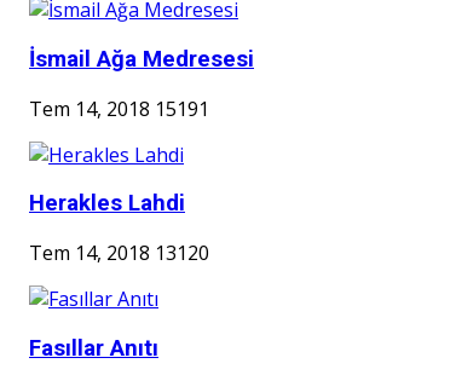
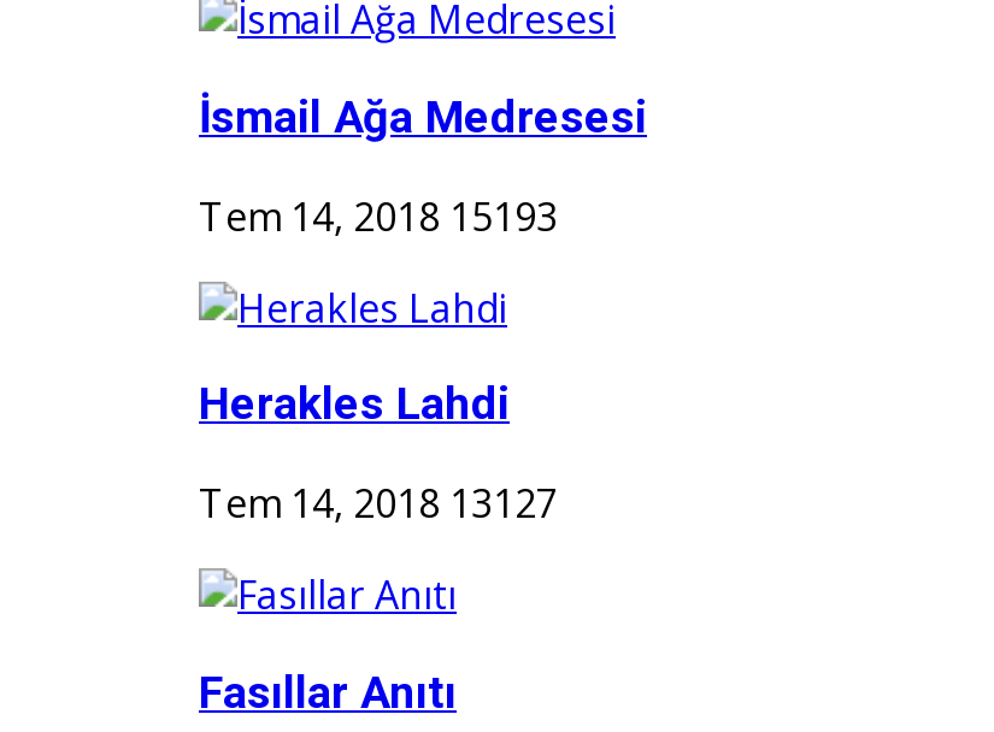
[29,95,209,122] Tem 14, 2018 15191 -> [199,190,558,243] Tem 14, 2018 15193
[29,240,209,266] Tem 14, 2018 13120 -> [199,477,558,530] Tem 14, 2018 13127

